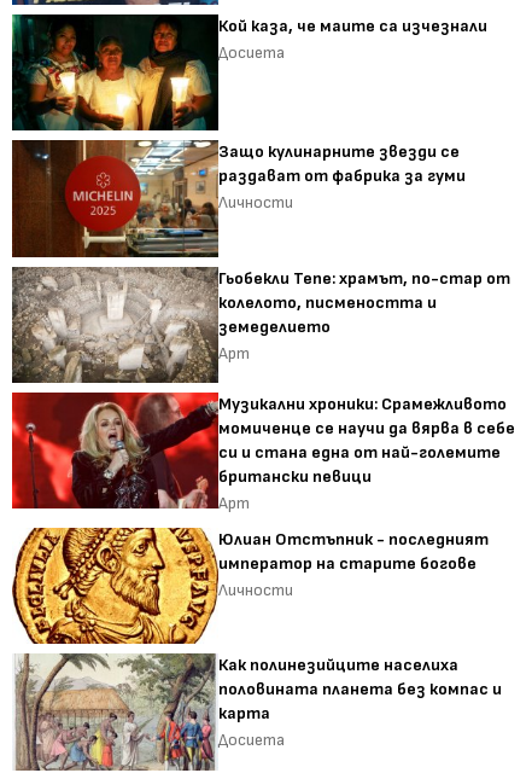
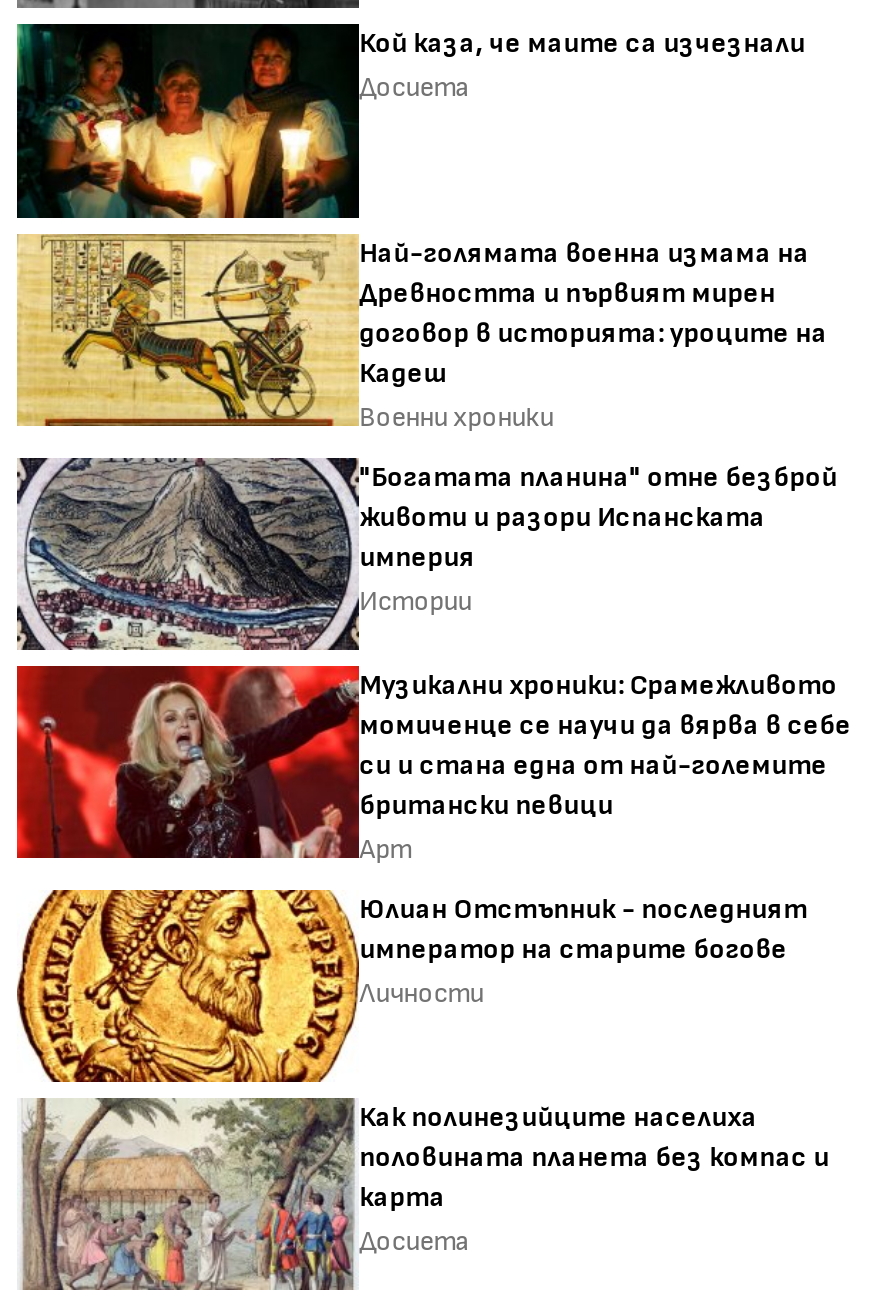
[11,139,466,258] [image] | Защо кулинарните звезди се | раздават от фабрика за гуми | Личности -> [15,232,827,433] [image] | Най-голямата военна измама на | Древността и първият мирен | договор в историята: уроците на | Кадеш | Военни хроники
[11,267,511,384] [image] | Гьобекли Тепе: храмът, по-стар от | колелото, писмеността и | земеделието | Арт -> [17,456,837,650] [image] | "Богатата планина" отне безброй | животи и разори Испанската | империя | Истории

